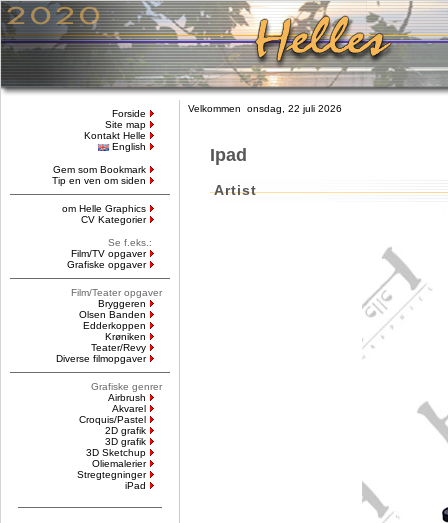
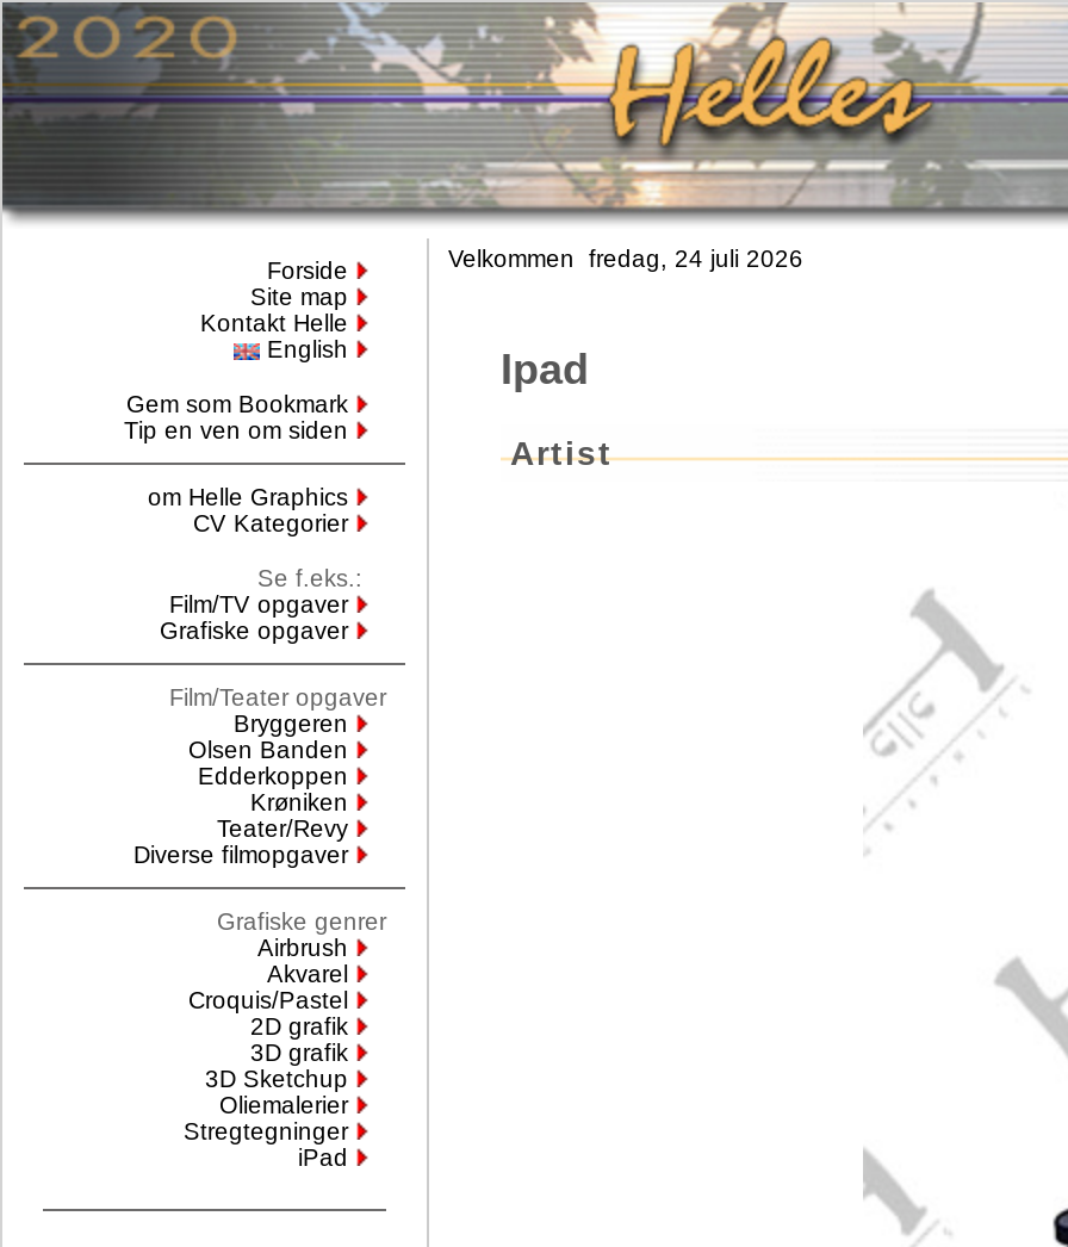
[185,103,342,114] Velkommen onsdag, 22 juli 2026 -> [441,246,803,272] Velkommen fredag, 24 juli 2026

